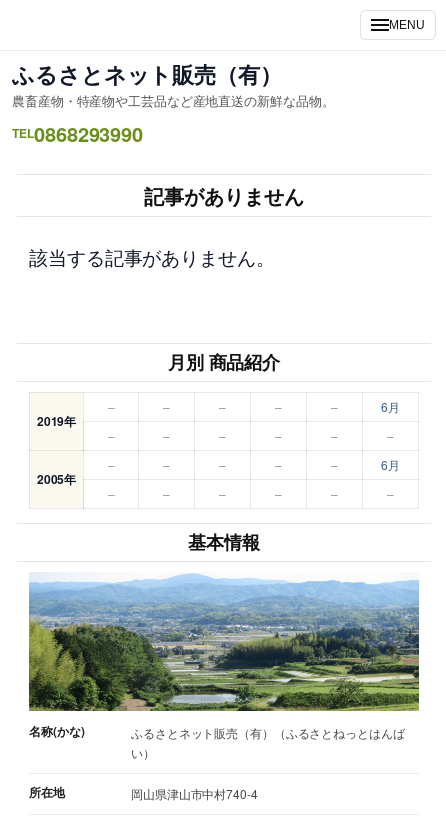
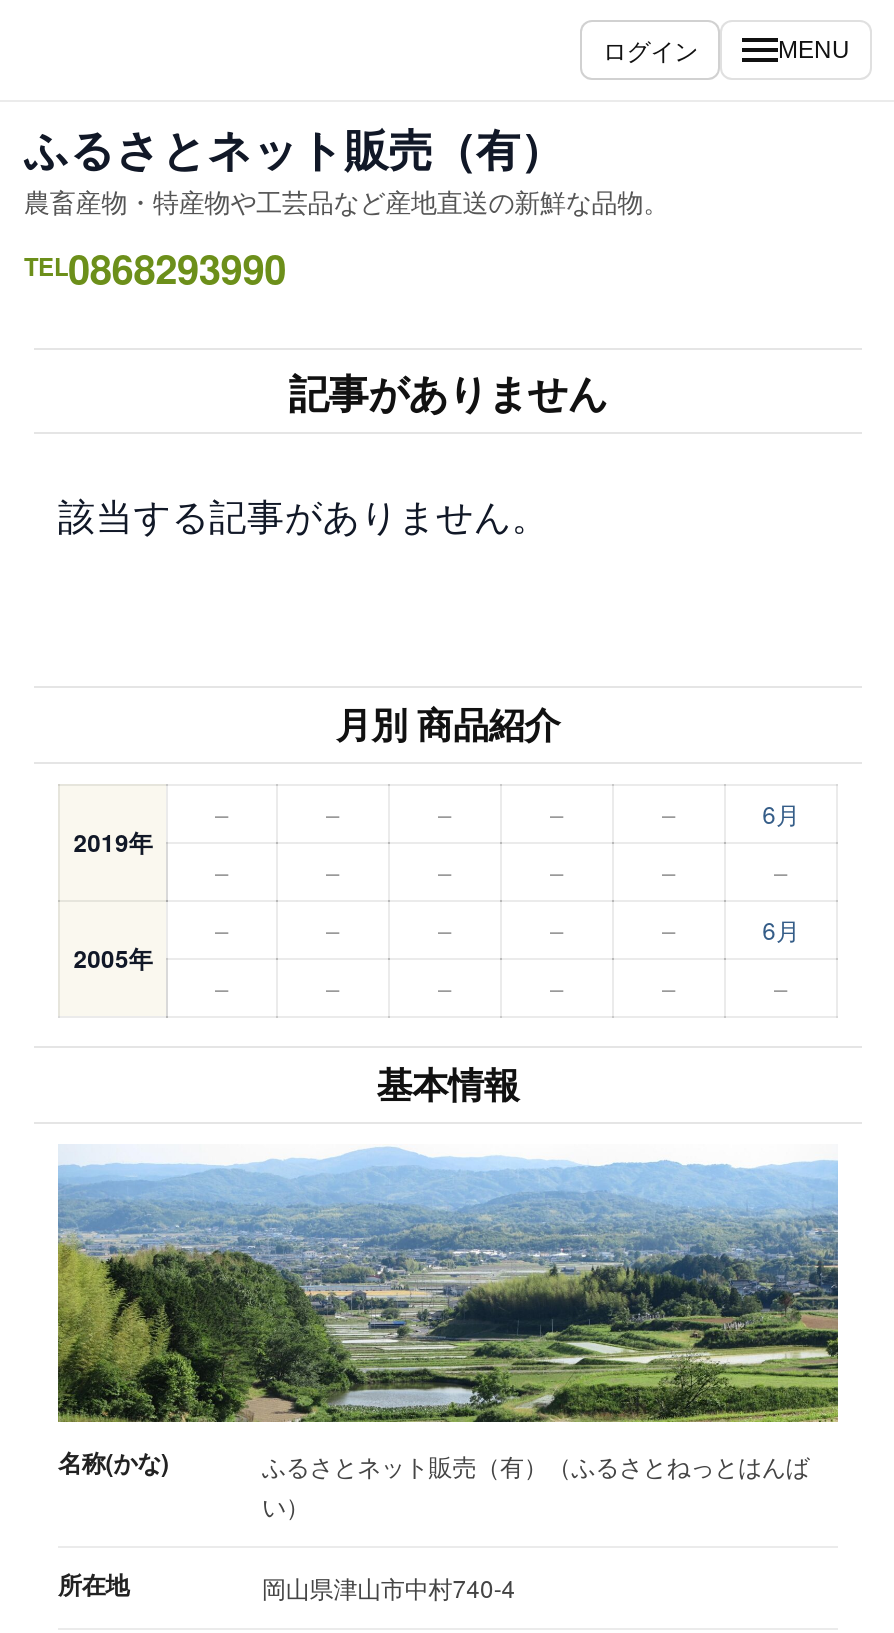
none -> [603,32,698,66] ログイン

